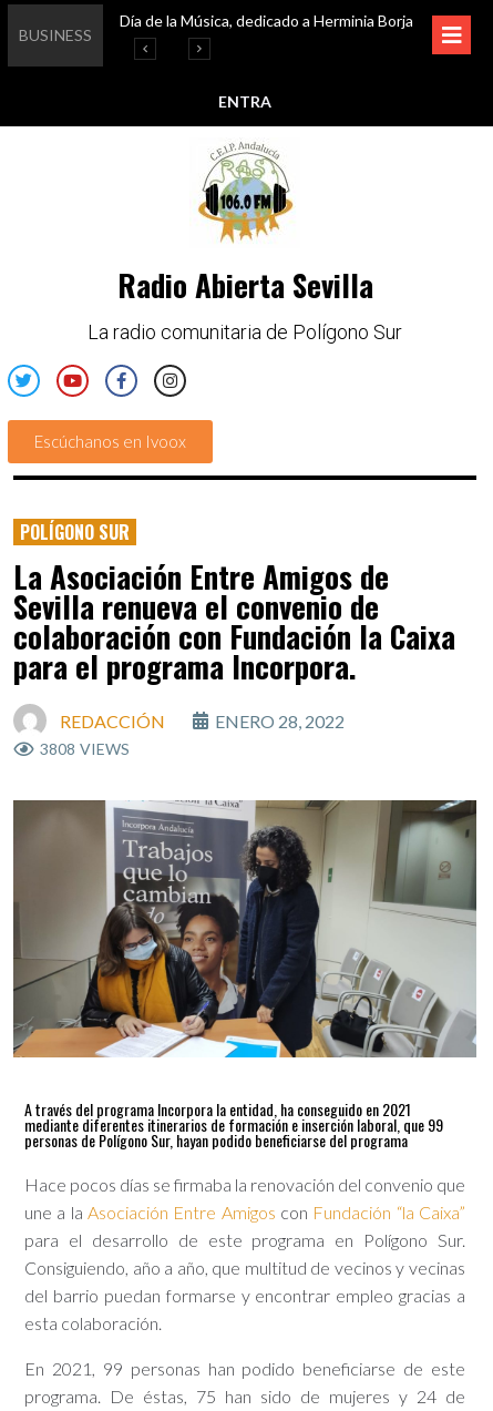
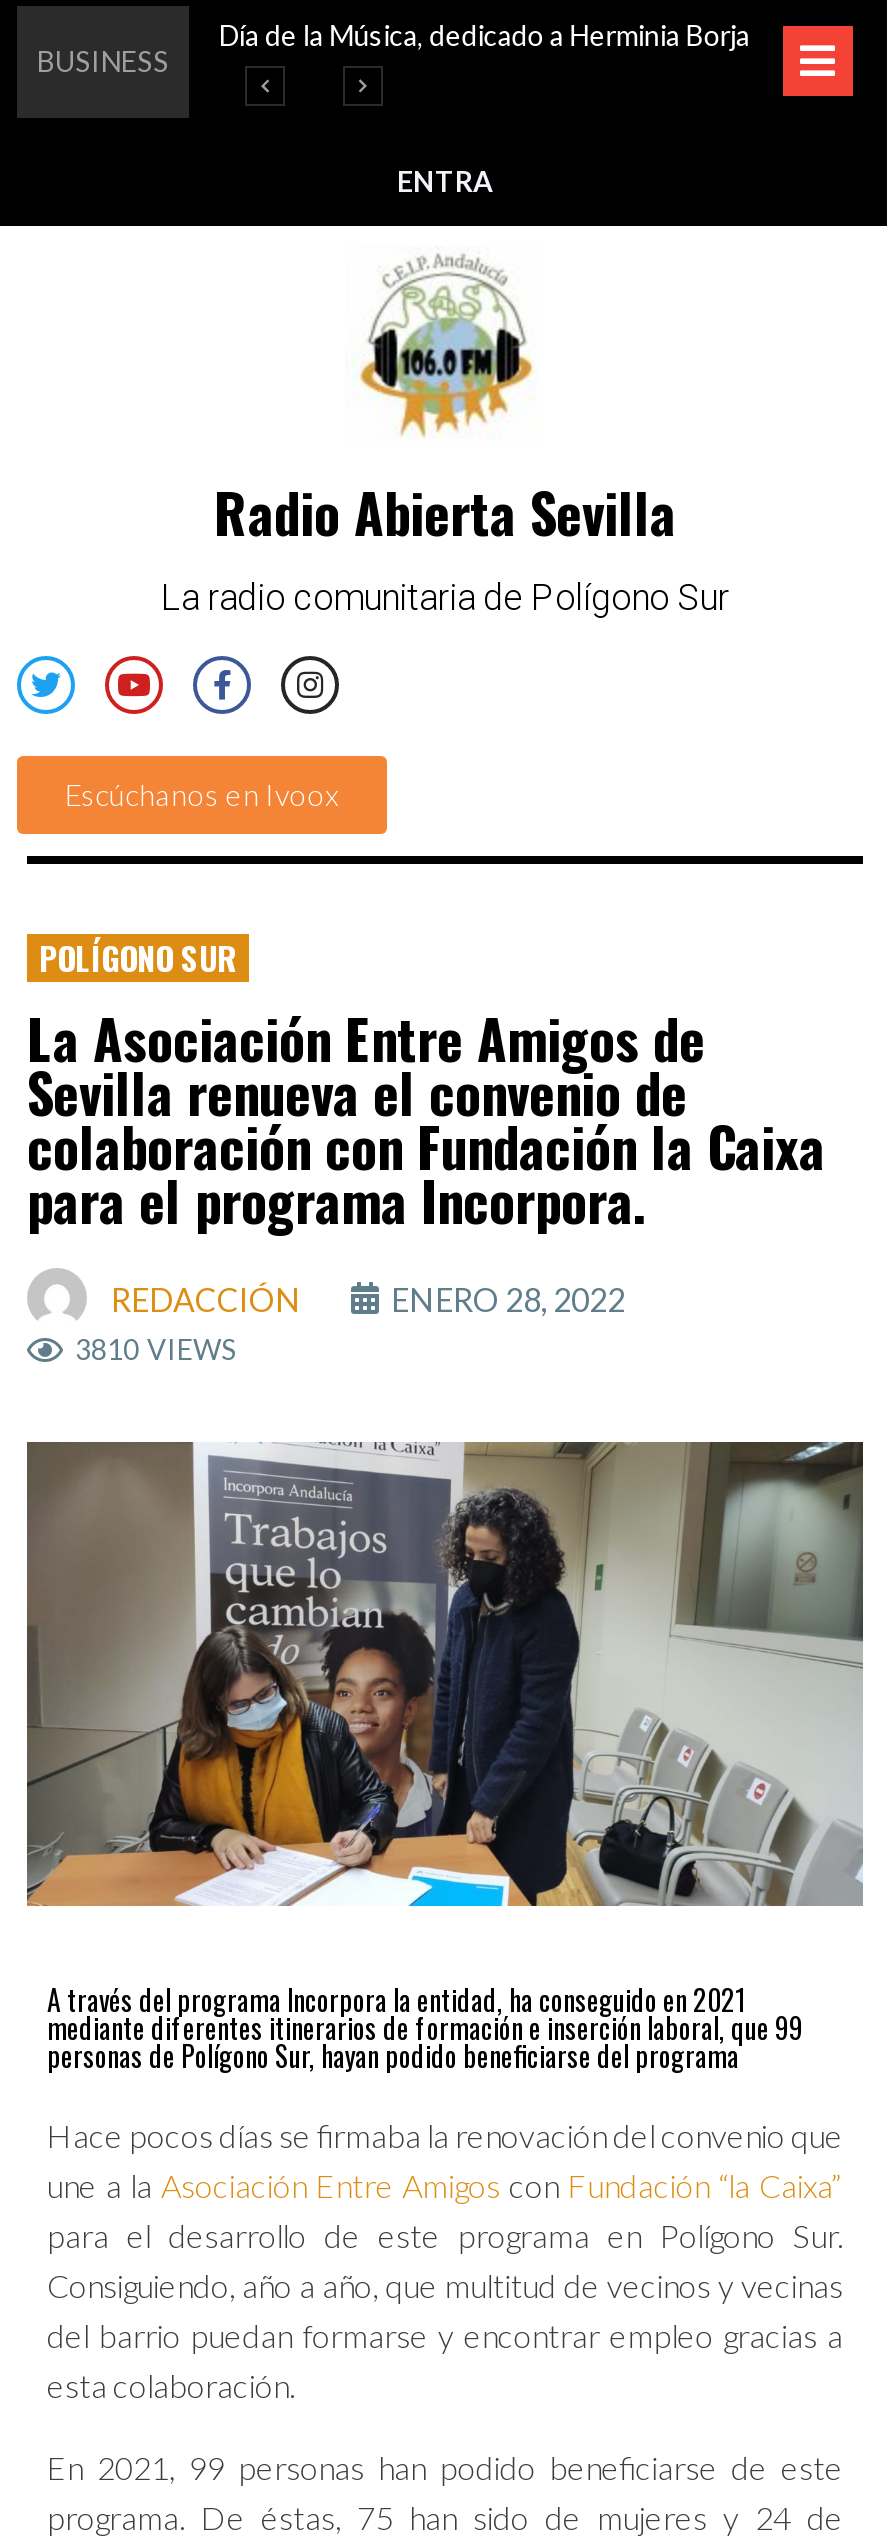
[40,739,130,758] 3808 VIEWS -> [75,1332,237,1366] 3810 VIEWS

